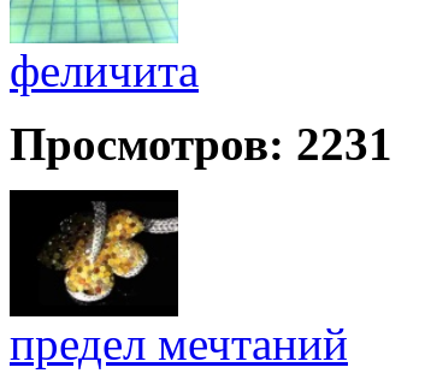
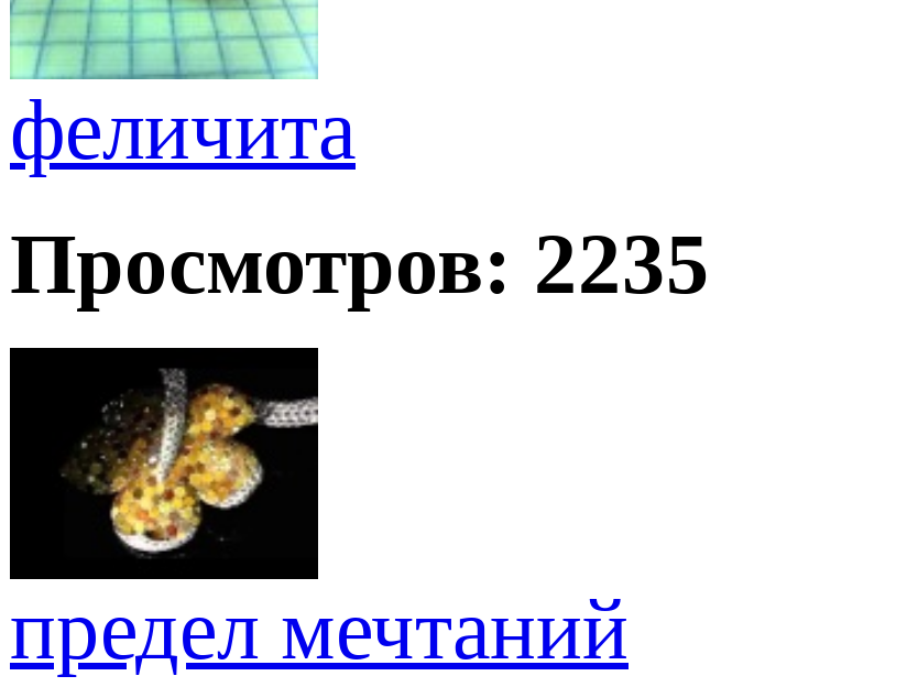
[10,118,392,170] Просмотров: 2231 -> [10,216,710,310] Просмотров: 2235

